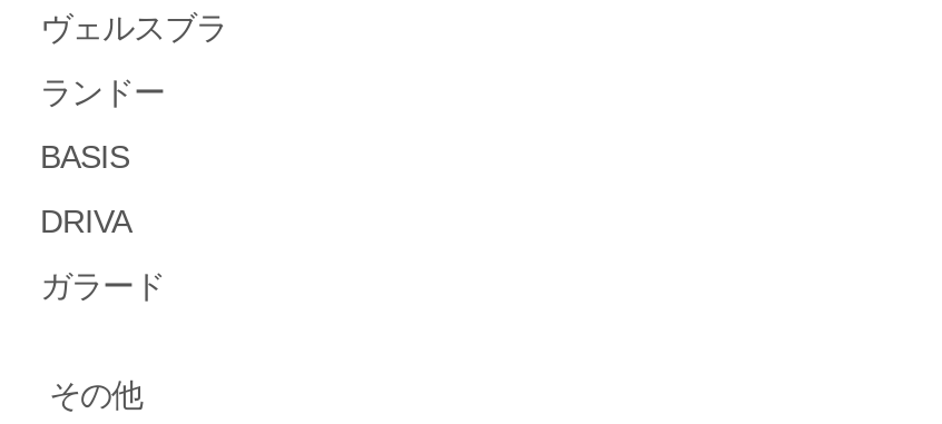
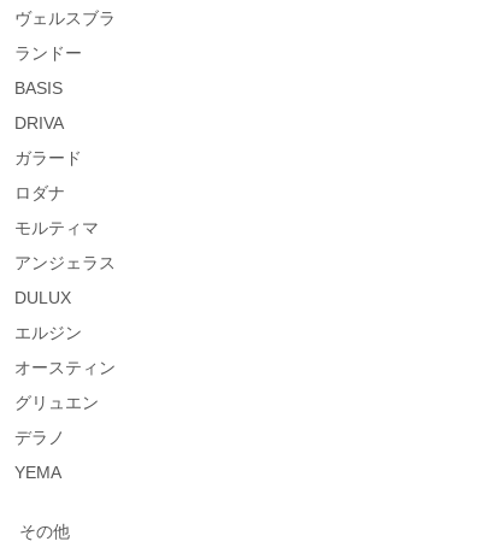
none -> [14,183,116,482] ロダナ | モルティマ | アンジェラス | DULUX | エルジン | オースティン | グリュエン | デラノ | YEMA

